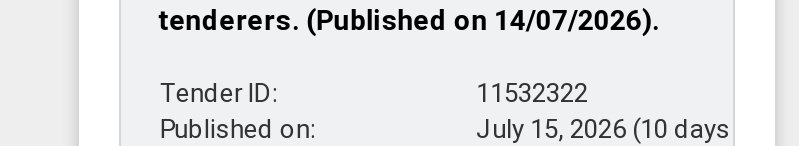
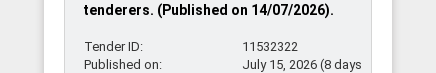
[476,114,730,144] July 15, 2026 (10 days -> [242,57,362,72] July 15, 2026 (8 days

